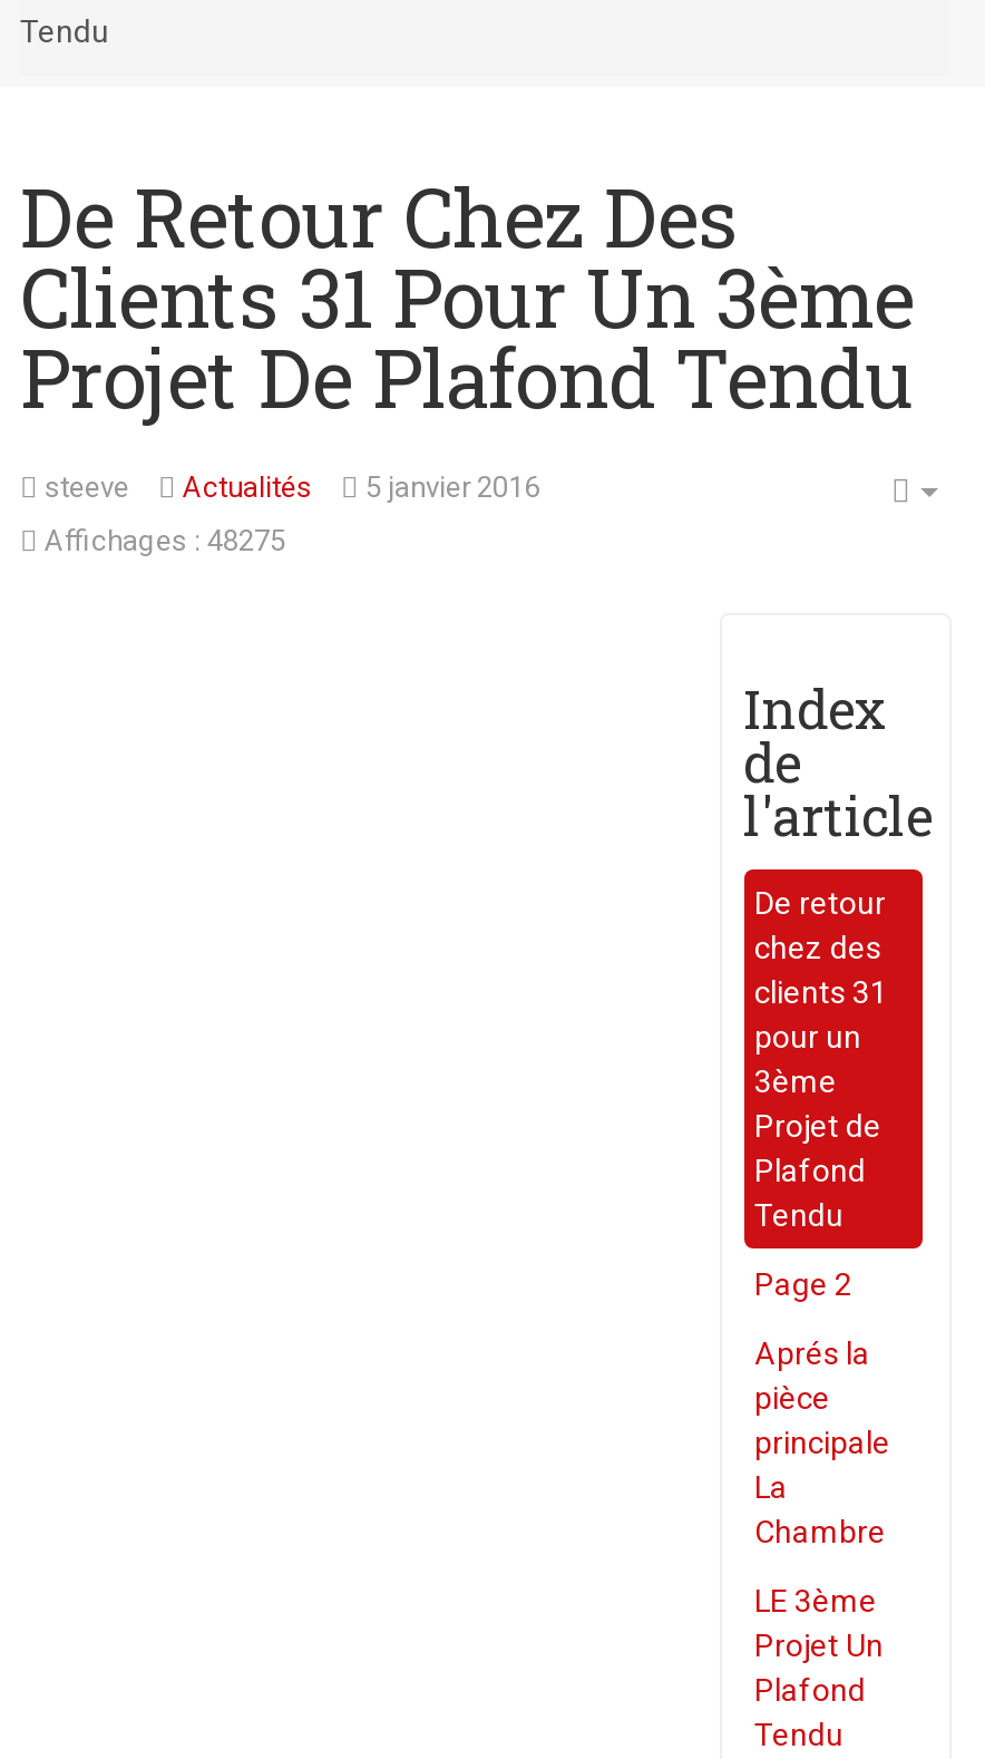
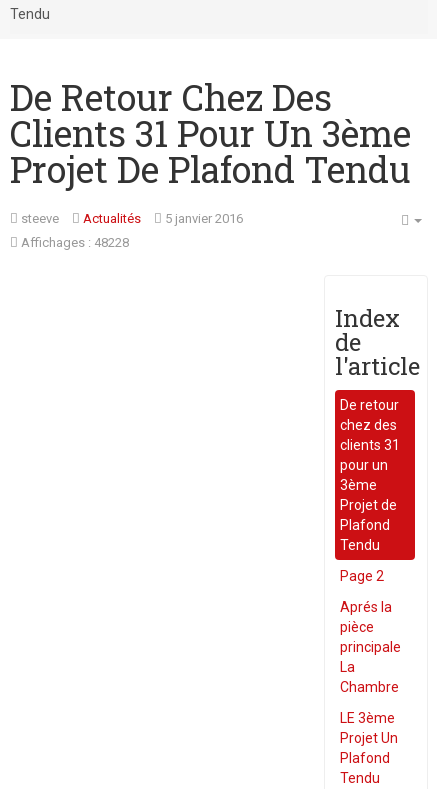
[45,524,285,557] Affichages : 48275 -> [21,235,129,250] Affichages : 48228

